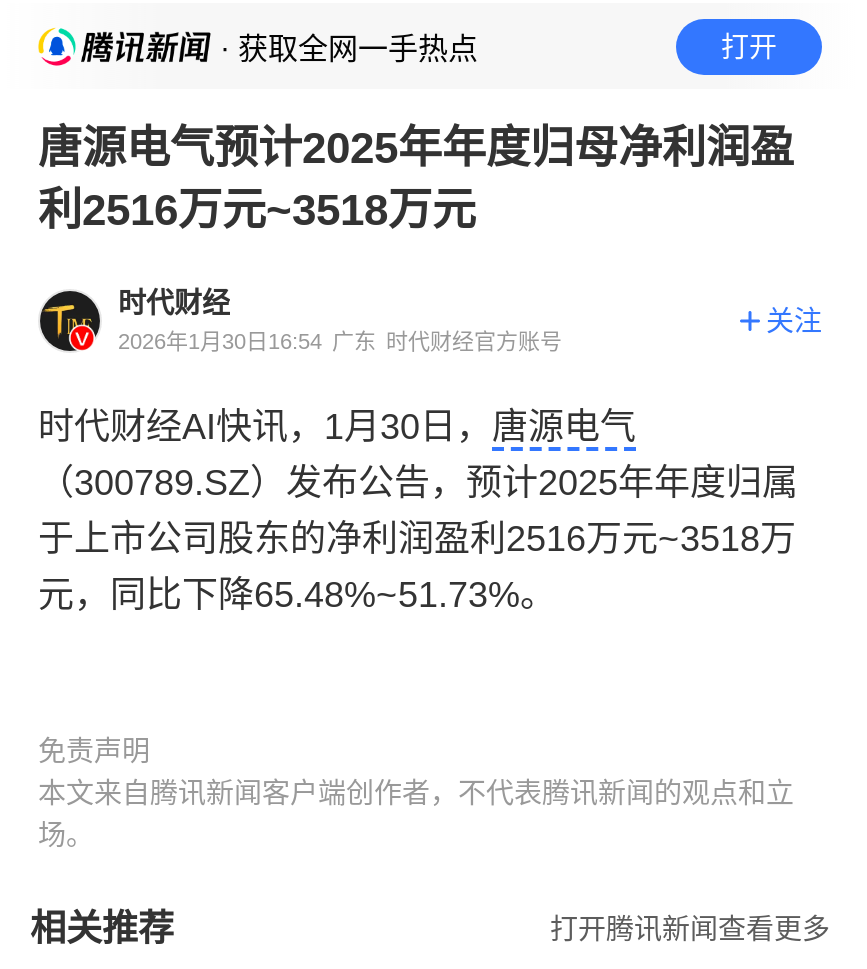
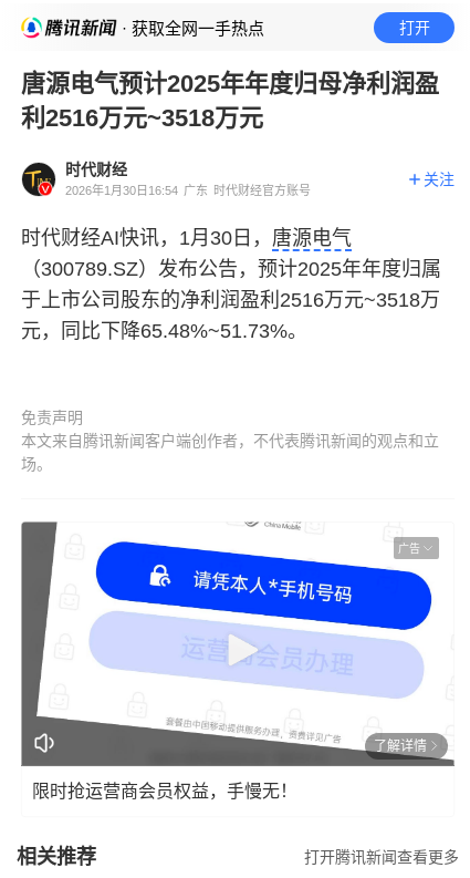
none -> [21,505,455,767] [image] | 广告
none -> [32,738,427,800] 了解详情 | 限时抢运营商会员权益，手慢无！

